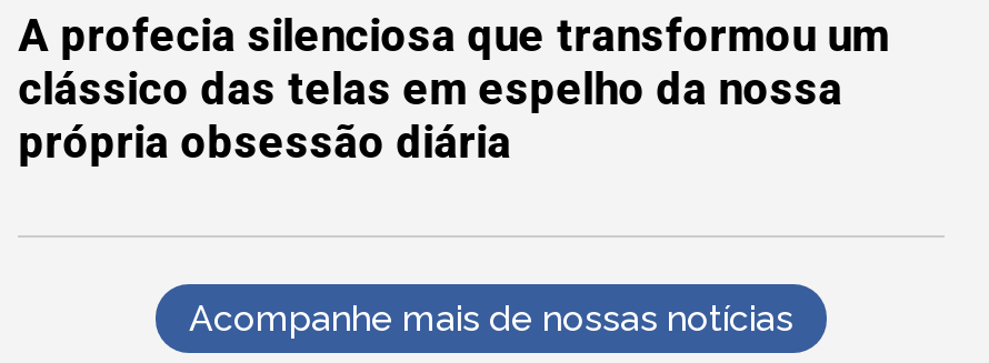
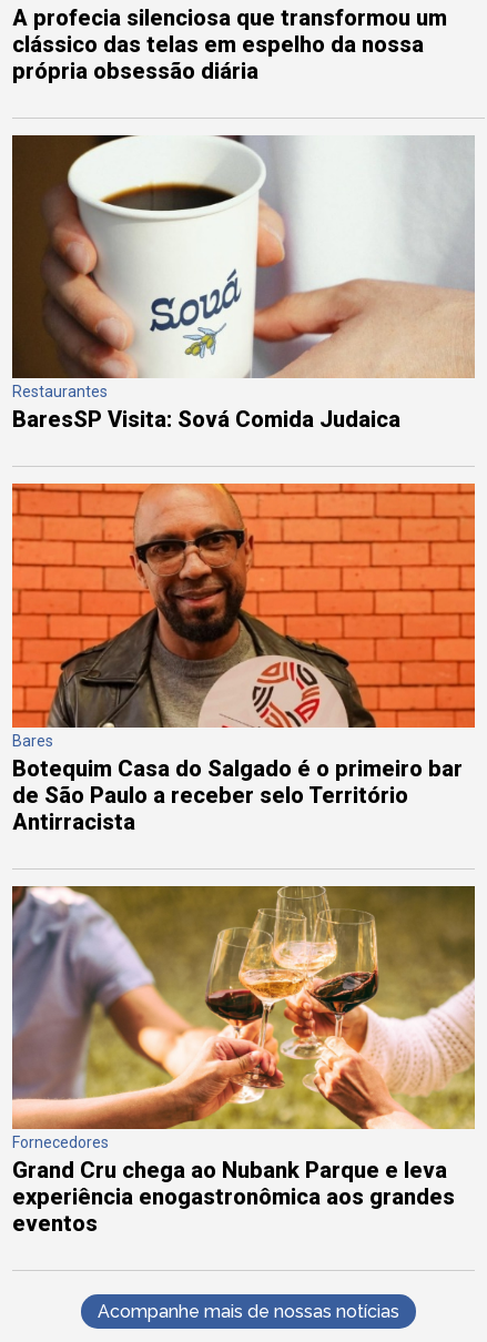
none -> [11,134,476,433] [image] | Restaurantes | BaresSP Visita: Sová Comida Judaica
none -> [11,482,476,835] [image] | Bares | Botequim Casa do Salgado é o primeiro bar | de São Paulo a receber selo Território | Antirracista
none -> [11,885,476,1237] [image] | Fornecedores | Grand Cru chega ao Nubank Parque e leva | experiência enogastronômica aos grandes | eventos

